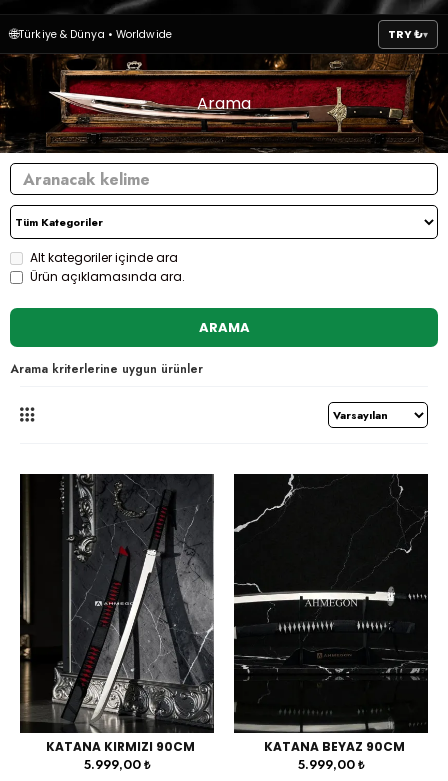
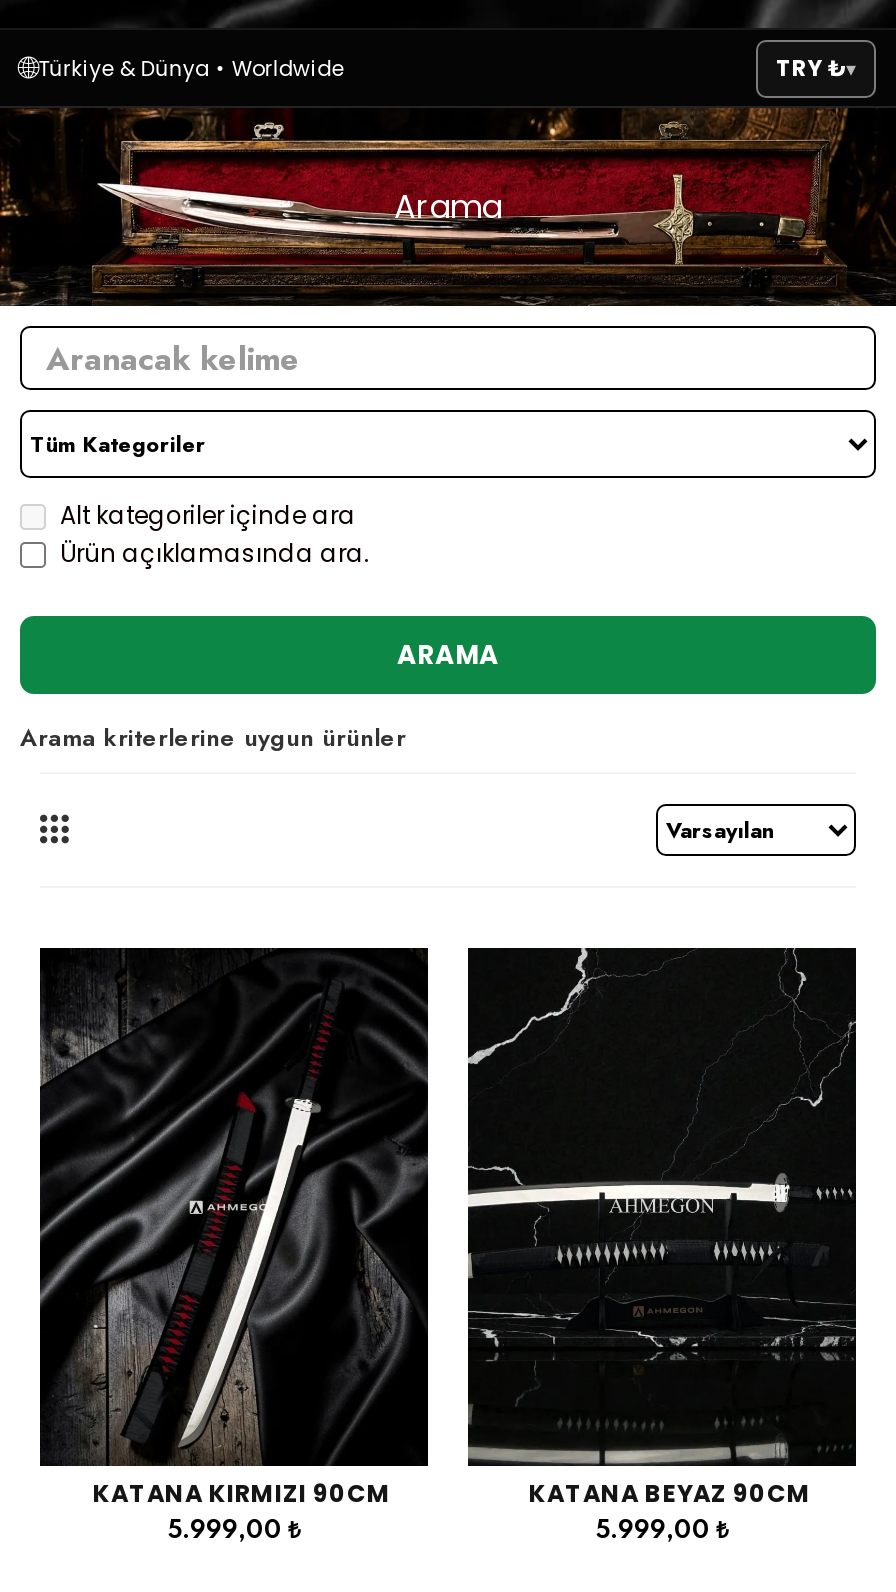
[19,474,215,733] [image] -> [38,950,430,1466] [image]

